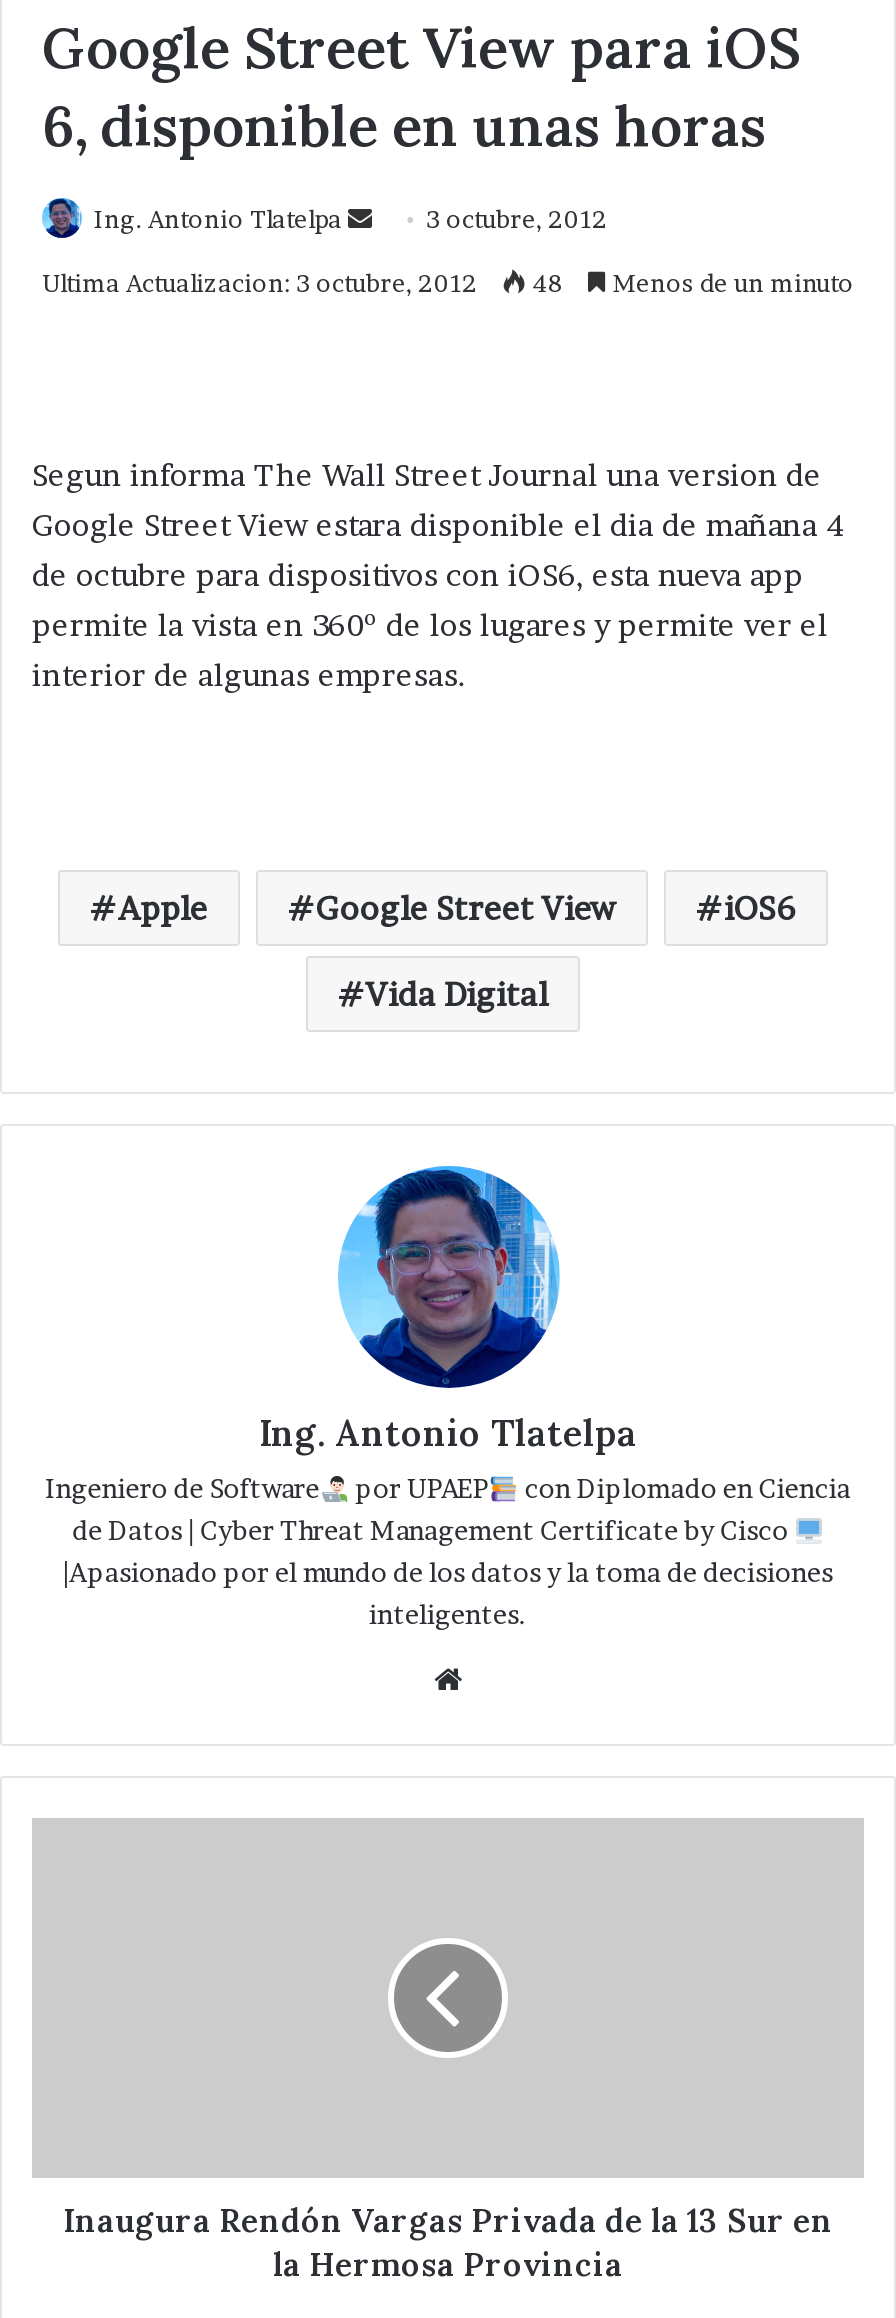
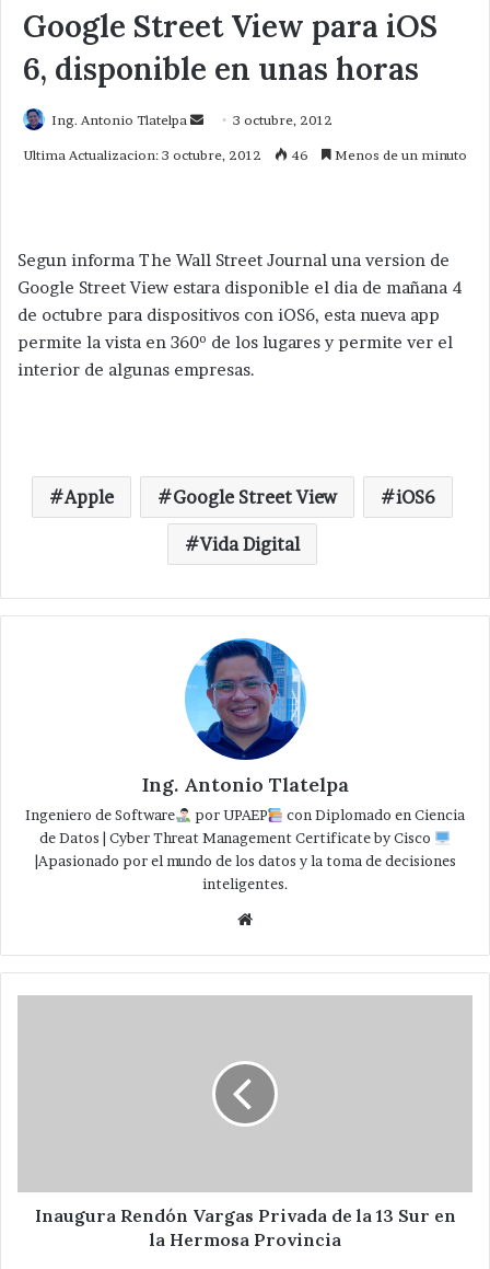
[42,269,854,299] Ultima Actualizacion: 3 octubre, 2012 48 Menos de un minuto -> [23,147,467,164] Ultima Actualizacion: 3 octubre, 2012 46 Menos de un minuto

